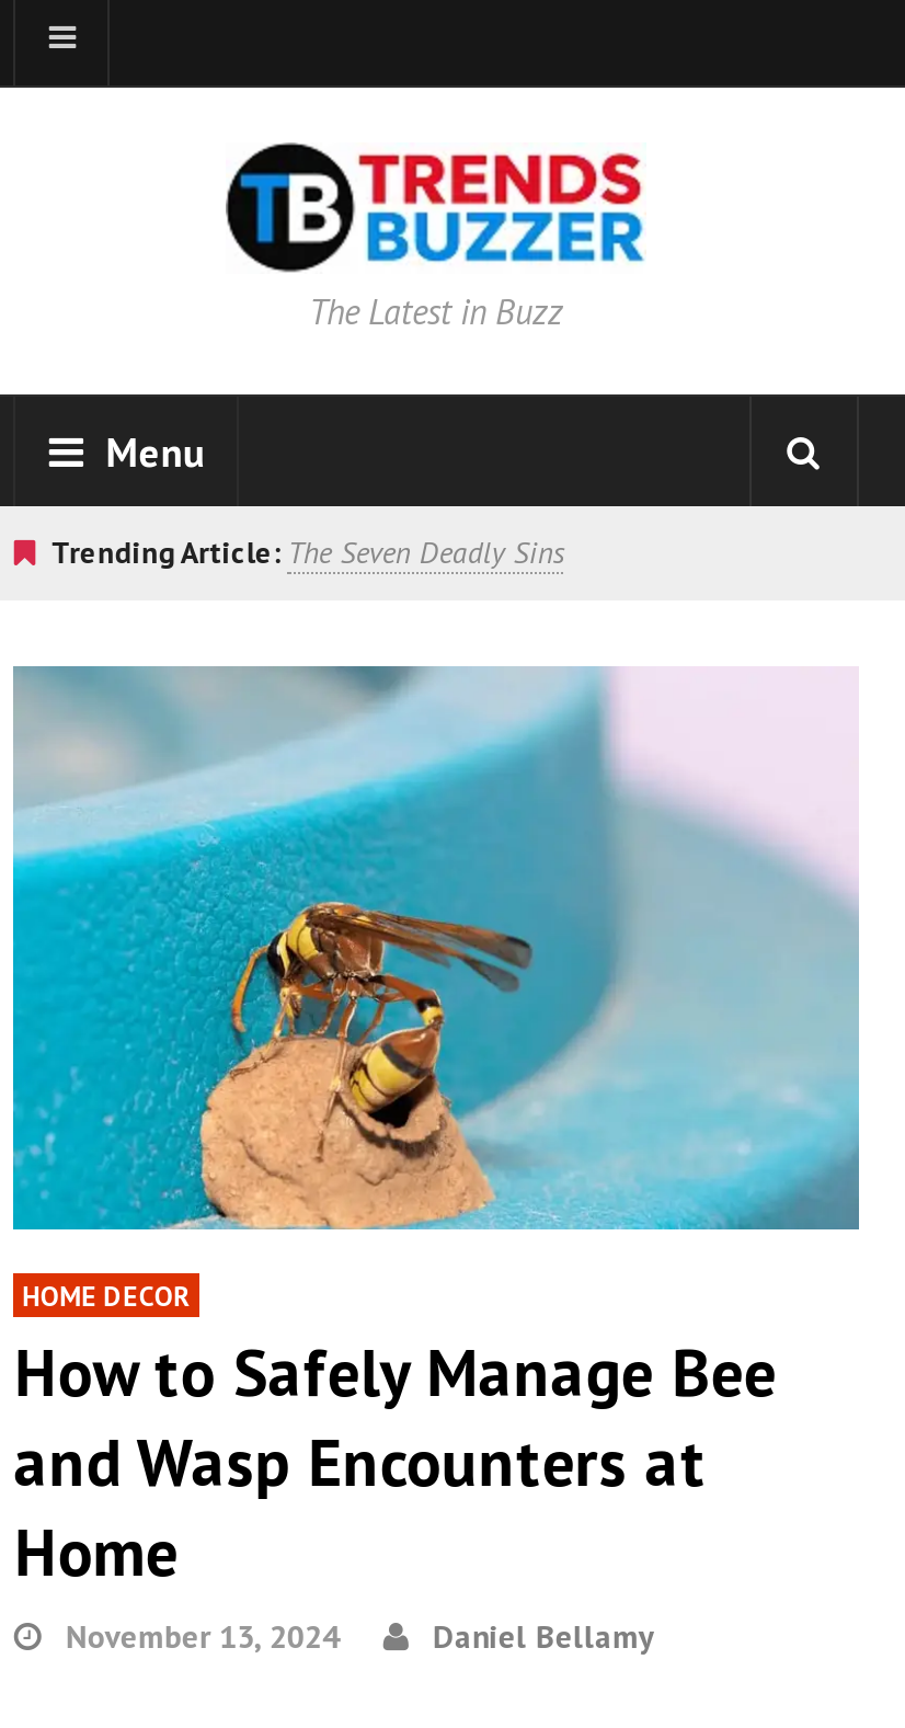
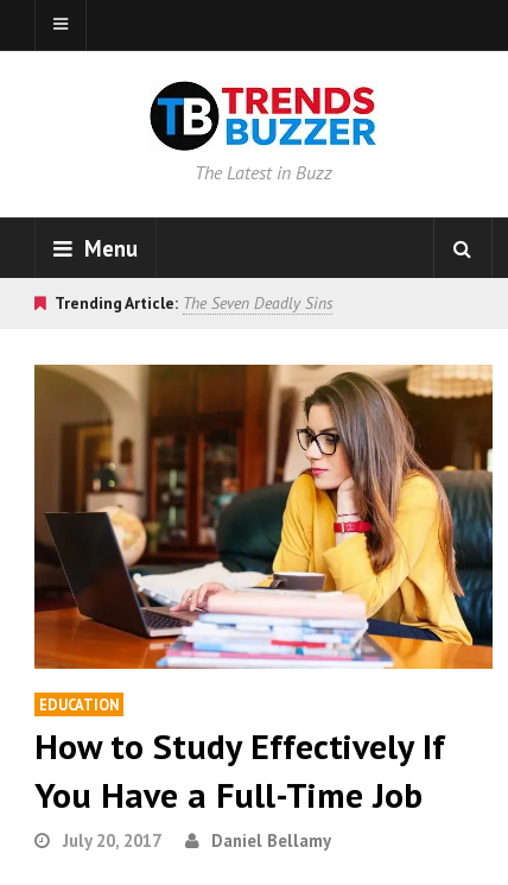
[11,666,861,1657] [image] | HOME DECOR | How to Safely Manage Bee | and Wasp Encounters at | Home | November 13, 2024 -> [33,364,494,852] [image] | EDUCATION | How to Study Effectively If | You Have a Full-Time Job | July 20, 2017

